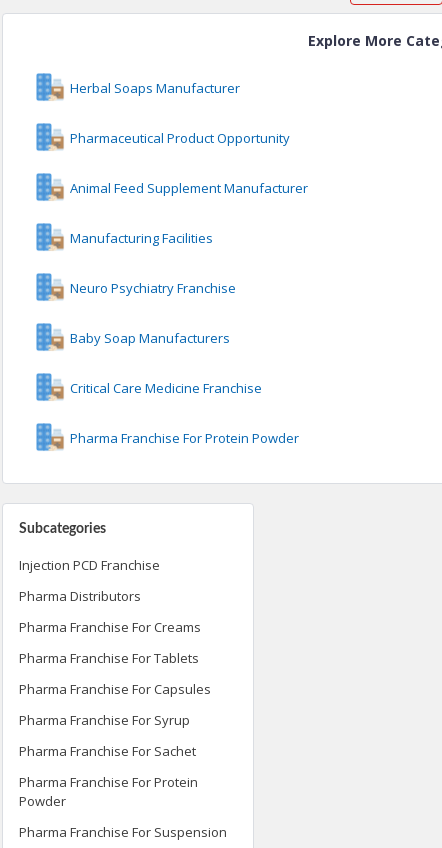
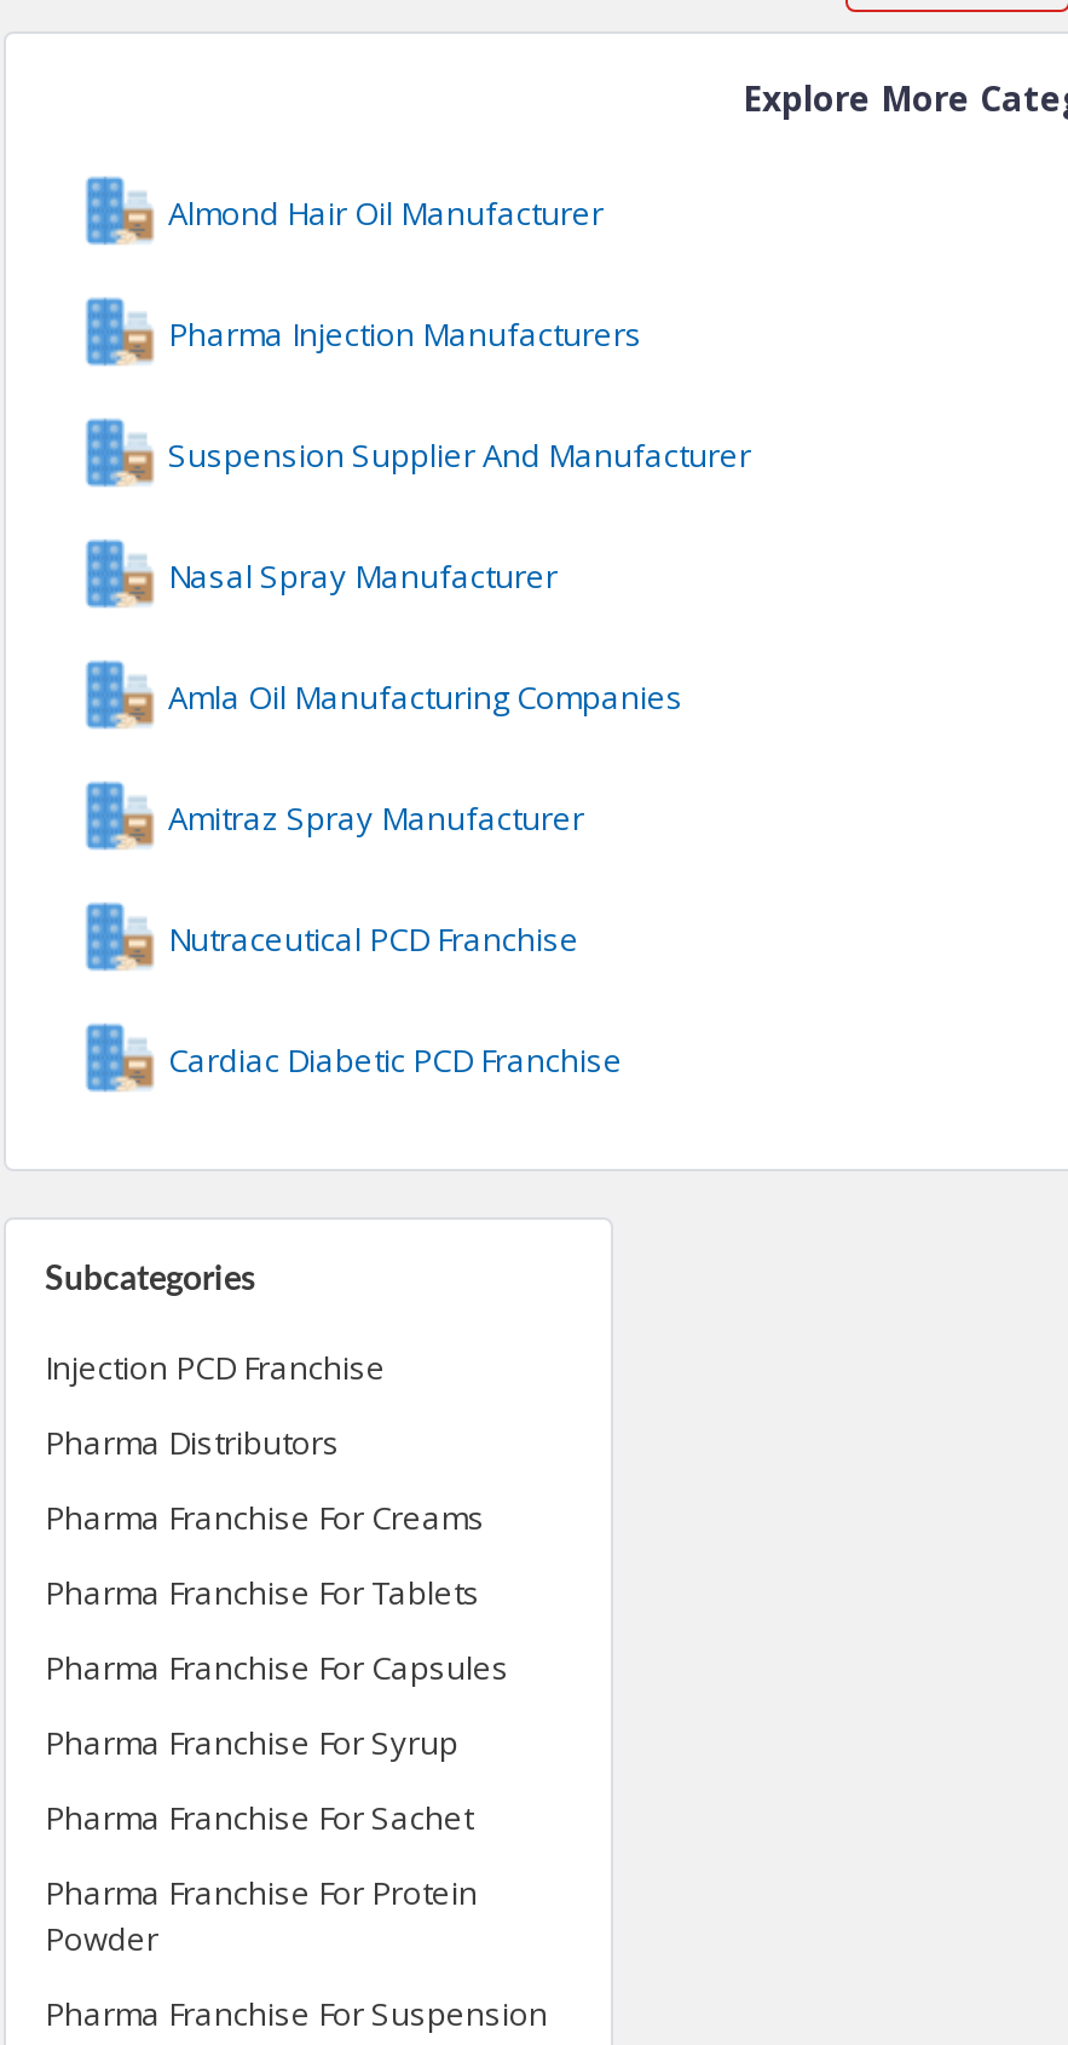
[70,79,240,97] Herbal Soaps Manufacturer -> [168,191,604,234] Almond Hair Oil Manufacturer
[70,129,290,147] Pharmaceutical Product Opportunity -> [168,312,642,355] Pharma Injection Manufacturers
[70,179,308,197] Animal Feed Supplement Manufacturer -> [168,433,751,476] Suspension Supplier And Manufacturer
[70,229,213,247] Manufacturing Facilities -> [168,554,558,597] Nasal Spray Manufacturer
[70,279,236,297] Neuro Psychiatry Franchise -> [168,675,683,718] Amla Oil Manufacturing Companies
[70,329,230,347] Baby Soap Manufacturers -> [168,796,584,839] Amitraz Spray Manufacturer
[70,379,262,397] Critical Care Medicine Franchise -> [168,917,579,960] Nutraceutical PCD Franchise
[70,429,299,447] Pharma Franchise For Protein Powder -> [168,1038,623,1081] Cardiac Diabetic PCD Franchise

